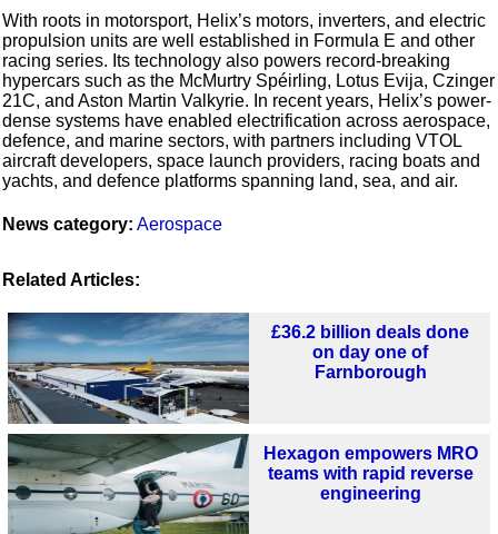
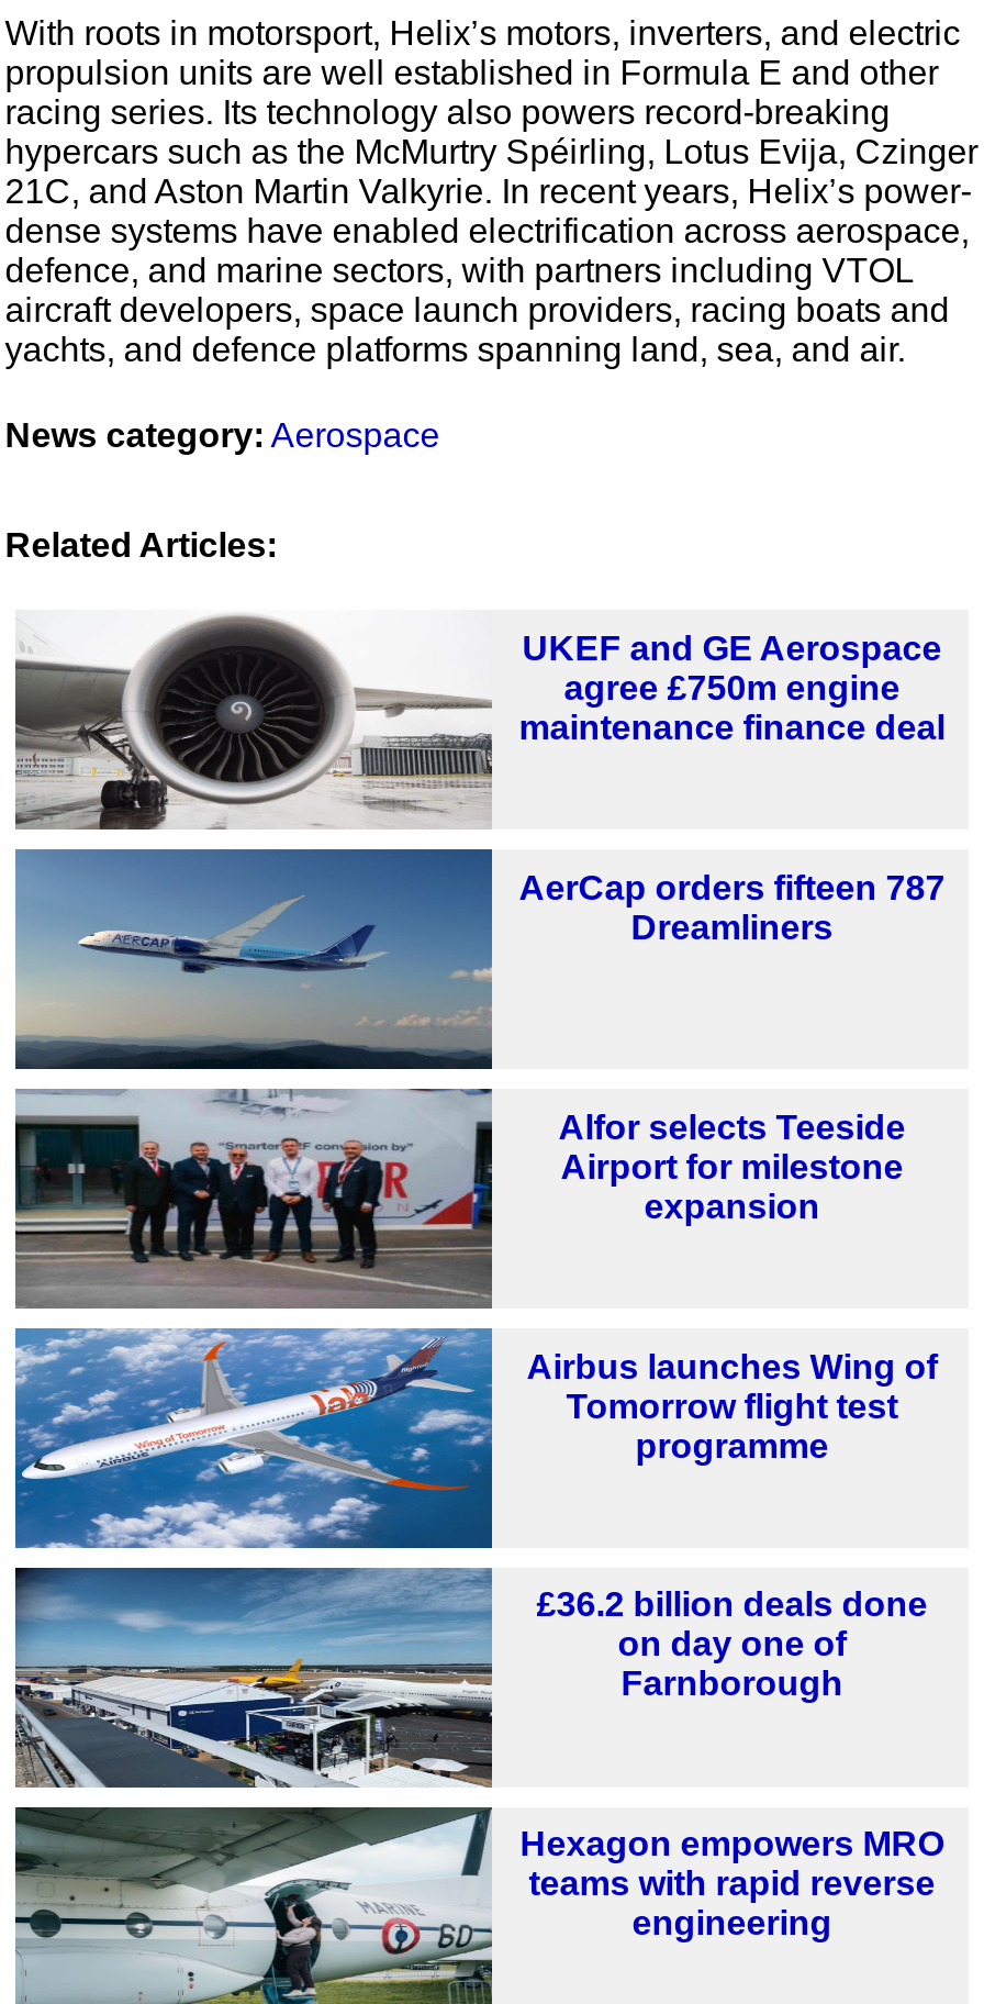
none -> [13,612,945,830] [image] | UKEF and GE Aerospace | agree £750m engine | maintenance finance deal
none -> [13,847,945,1071] [image] | AerCap orders fifteen 787 | Dreamliners
none -> [13,1087,906,1309] [image] | Alfor selects Teeside | Airport for milestone | expansion
none -> [13,1326,937,1550] [image] | Airbus launches Wing of | Tomorrow flight test | programme

